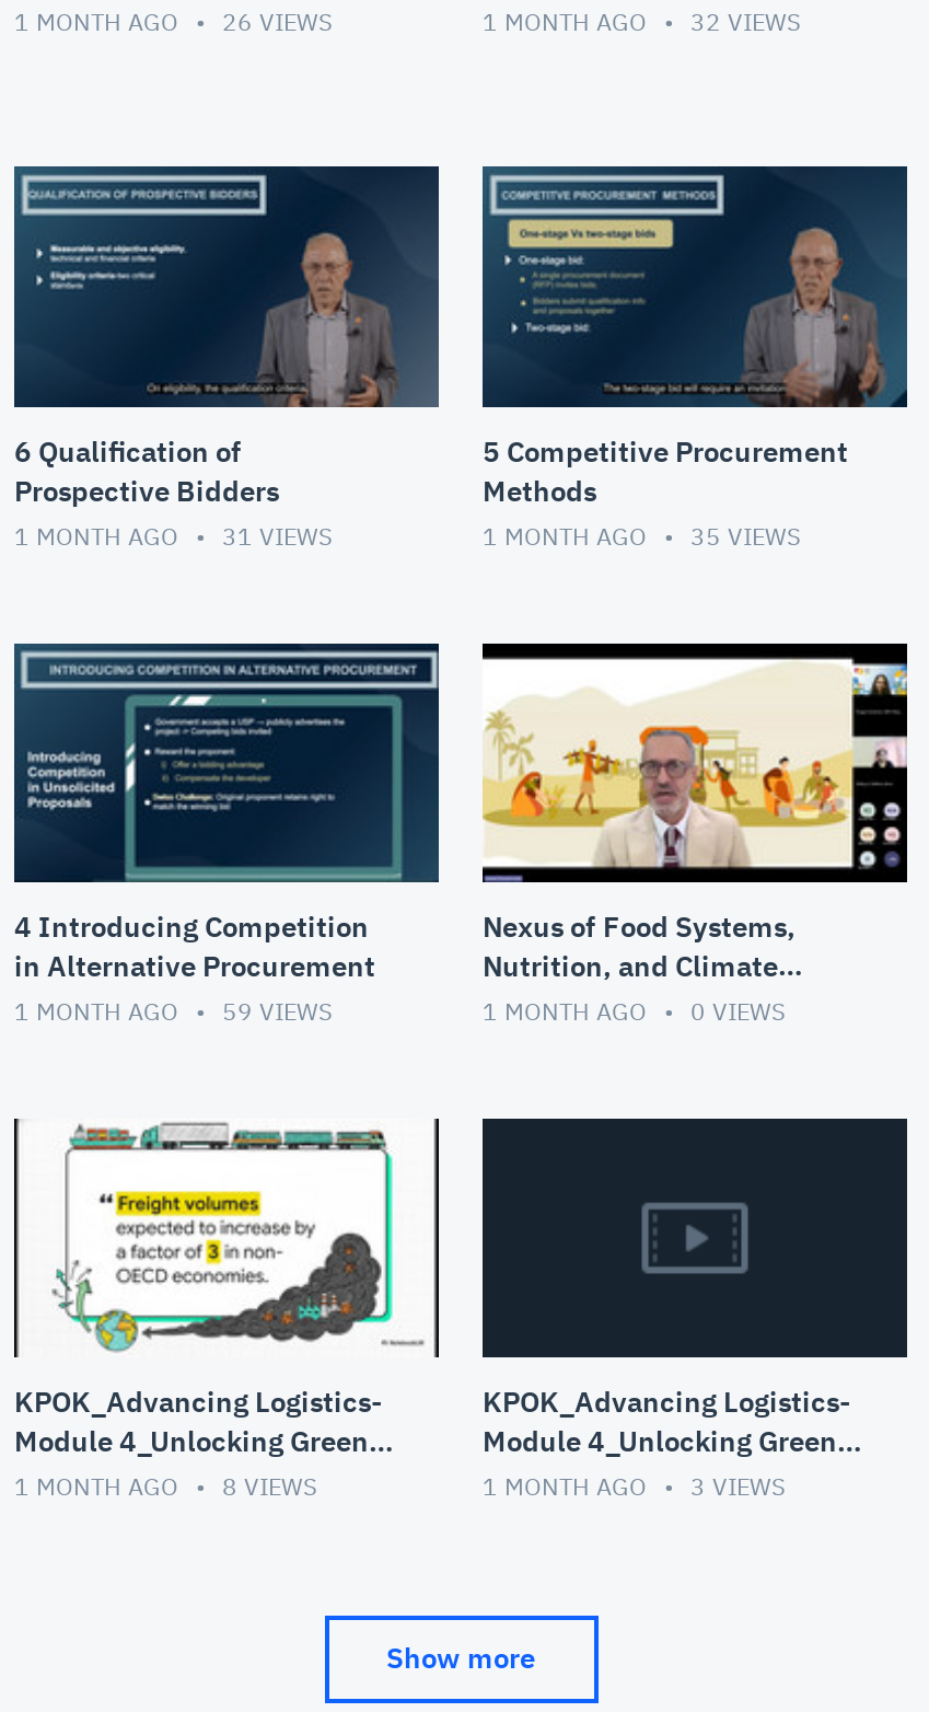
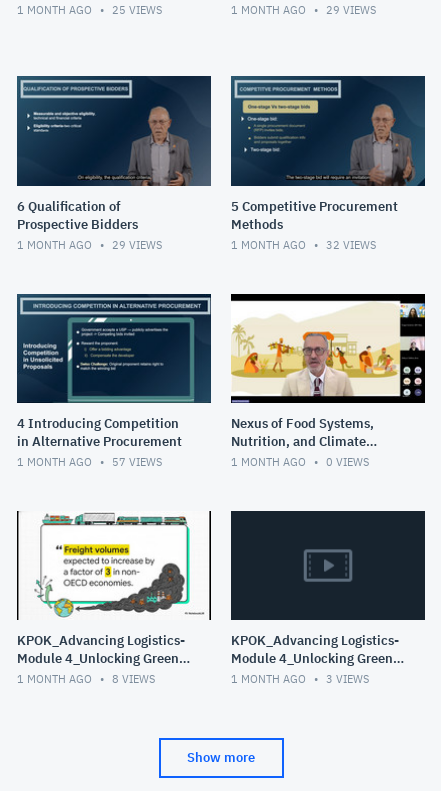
[14,7,332,38] 1 MONTH AGO 26 VIEWS -> [17,3,162,17] 1 MONTH AGO 25 VIEWS
[483,7,800,38] 1 MONTH AGO 32 VIEWS -> [231,3,376,17] 1 MONTH AGO 29 VIEWS
[14,520,332,551] 1 MONTH AGO 31 VIEWS -> [17,237,162,251] 1 MONTH AGO 29 VIEWS
[483,520,800,551] 1 MONTH AGO 35 VIEWS -> [231,237,376,251] 1 MONTH AGO 32 VIEWS
[14,995,332,1026] 1 MONTH AGO 59 VIEWS -> [17,455,162,469] 1 MONTH AGO 57 VIEWS

